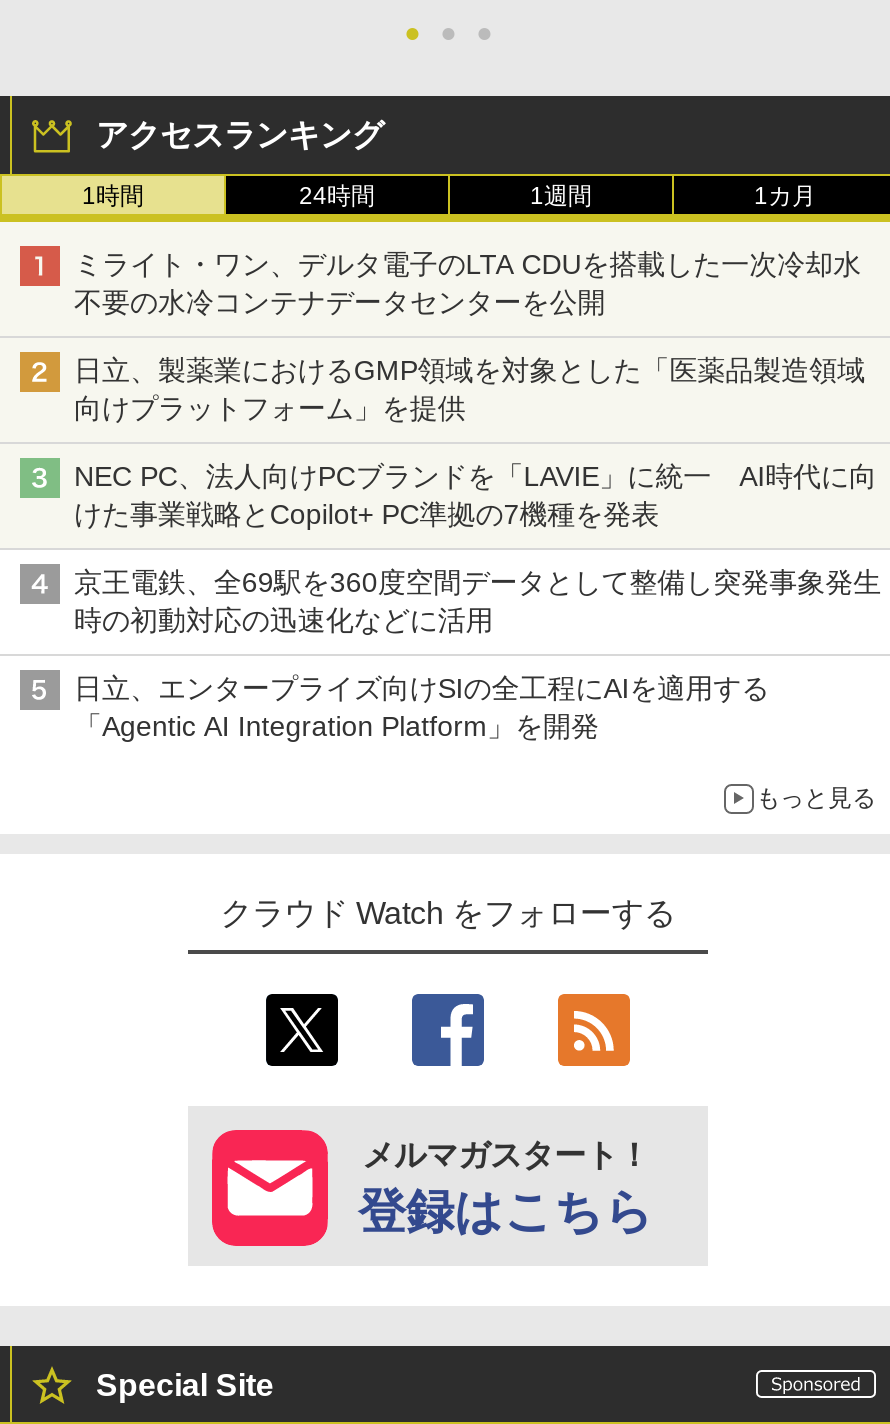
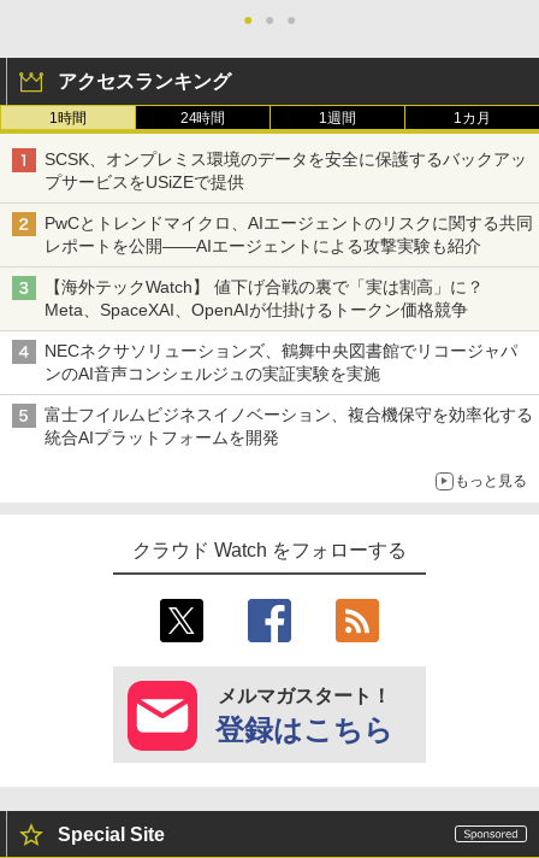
[74,248,861,318] ミライト・ワン、デルタ電子のLTA CDUを搭載した一次冷却水 | 不要の水冷コンテナデータセンターを公開 -> [45,150,526,192] SCSK、オンプレミス環境のデータを安全に保護するバックアッ | プサービスをUSiZEで提供
[74,354,865,424] 日立、製薬業におけるGMP領域を対象とした「医薬品製造領域 | 向けプラットフォーム」を提供 -> [45,214,533,256] PwCとトレンドマイクロ、AIエージェントのリスクに関する共同 | レポートを公開――AIエージェントによる攻撃実験も紹介
[74,460,877,530] NEC PC、法人向けPCブランドを「LAVIE」に統一 AI時代に向 | けた事業戦略とCopilot+ PC準拠の7機種を発表 -> [45,277,500,320] 【海外テックWatch】 値下げ合戦の裏で「実は割高」に？ | Meta、SpaceXAI、OpenAIが仕掛けるトークン価格競争
[74,566,881,636] 京王電鉄、全69駅を360度空間データとして整備し突発事象発生 | 時の初動対応の迅速化などに活用 -> [45,341,517,383] NECネクサソリューションズ、鶴舞中央図書館でリコージャパ | ンのAI音声コンシェルジュの実証実験を実施
[74,672,769,742] 日立、エンタープライズ向けSIの全工程にAIを適用する | 「Agentic AI Integration Platform」を開発 -> [45,405,533,447] 富士フイルムビジネスイノベーション、複合機保守を効率化する | 統合AIプラットフォームを開発

